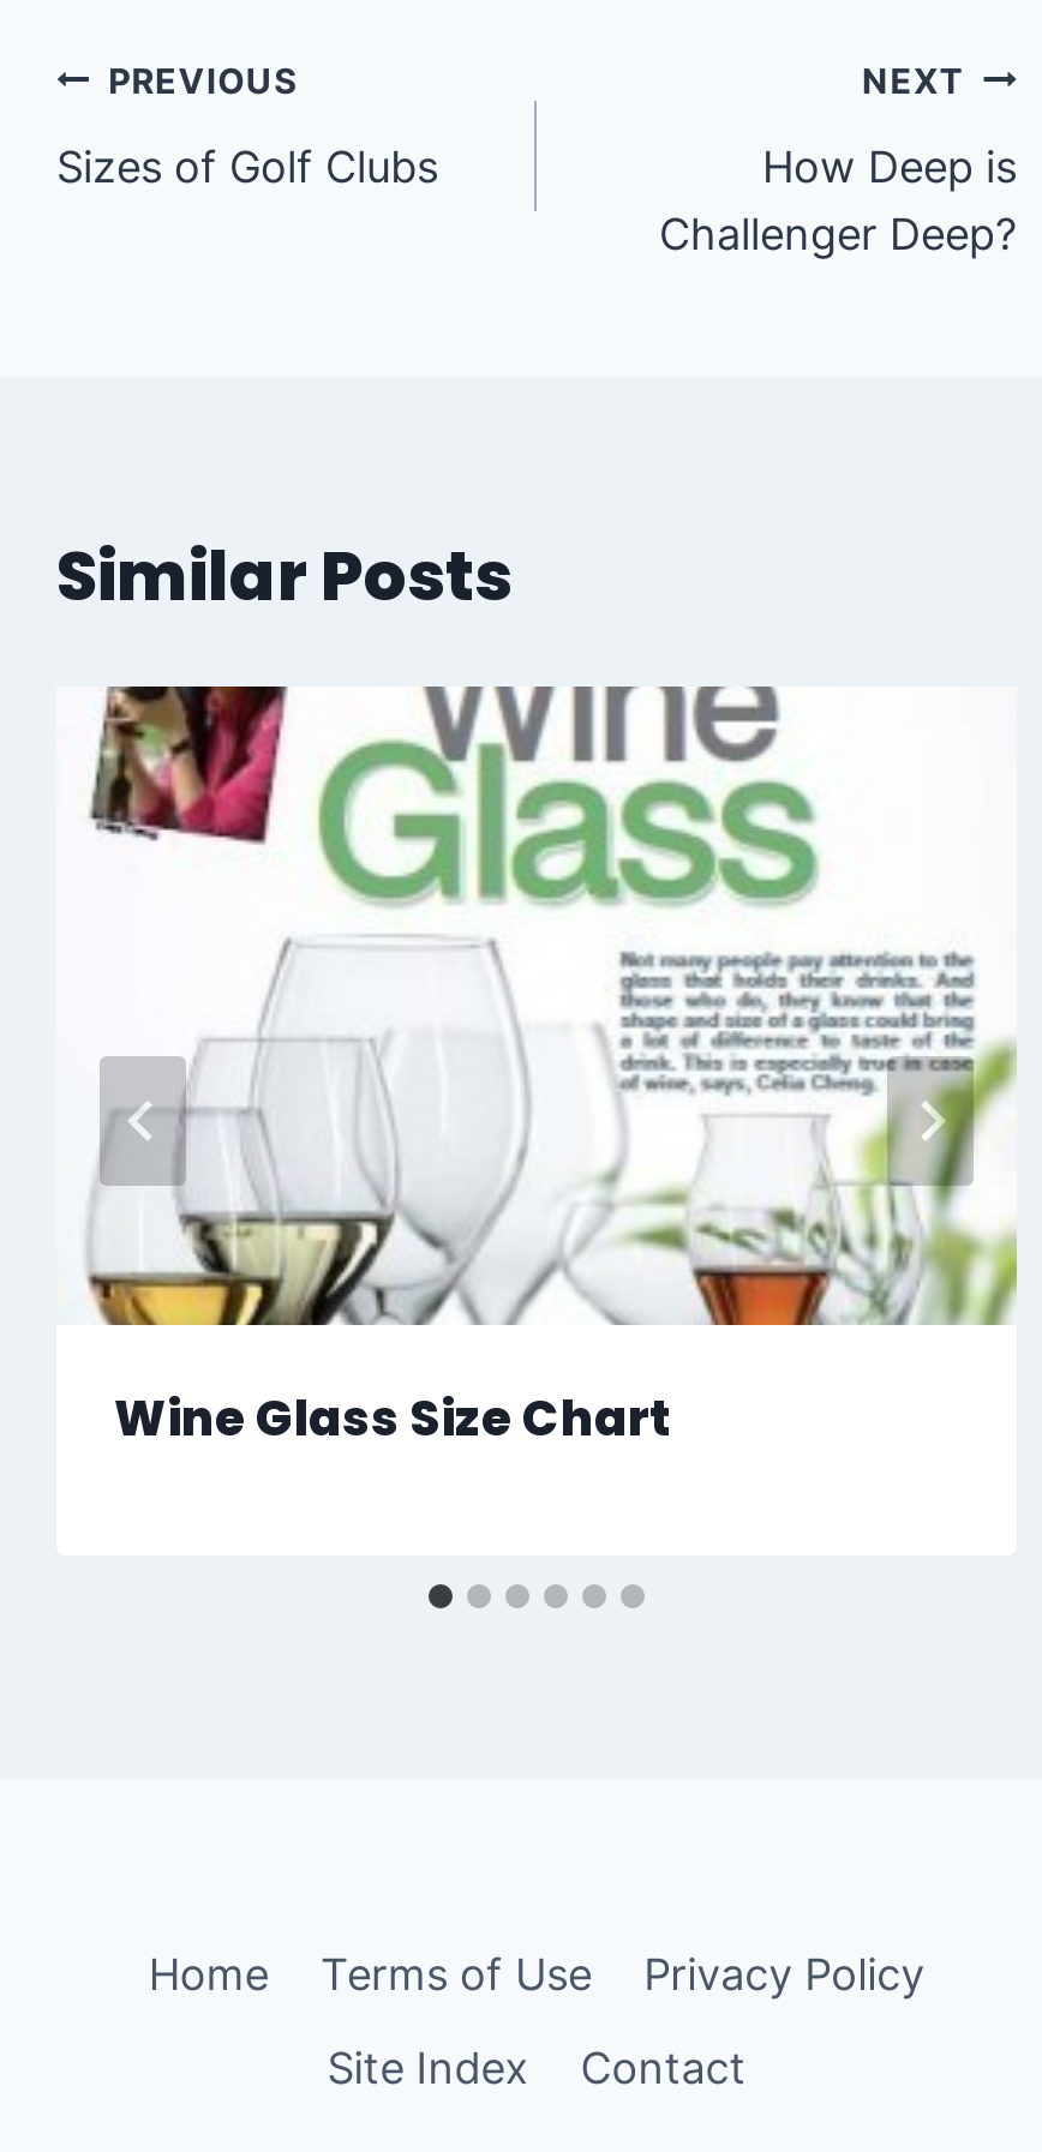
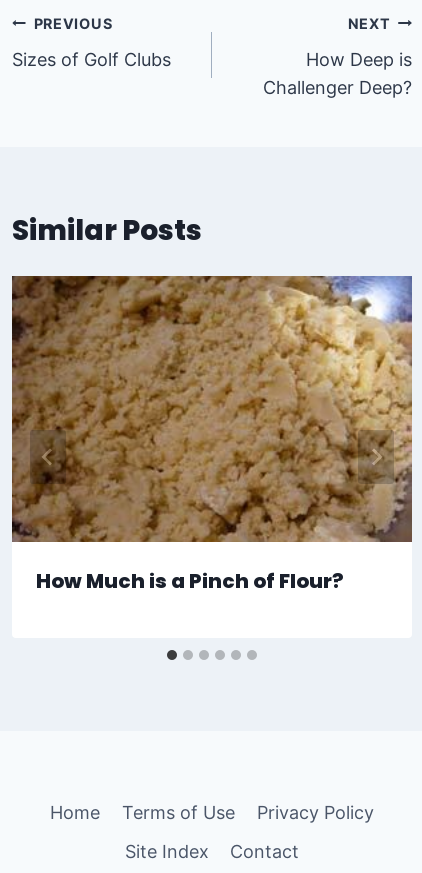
[56,684,1019,1453] [image] | Wine Glass Size Chart -> [11,275,413,595] [image] | How Much is a Pinch of Flour?

